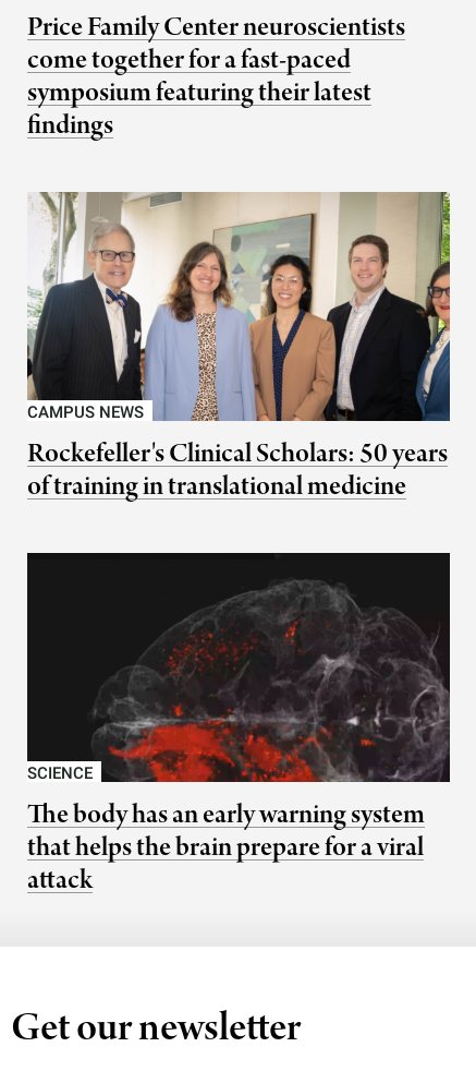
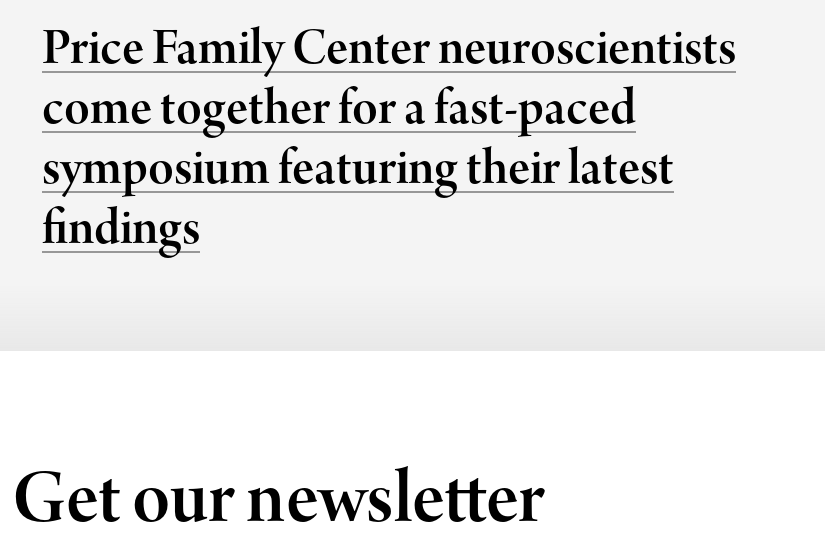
[26,191,451,505] [image] | CAMPUS NEWS | Rockefeller's Clinical Scholars: 50 years | of training in translational medicine -> none
[26,552,451,899] [image] | SCIENCE | The body has an early warning system | that helps the brain prepare for a viral | attack -> none

